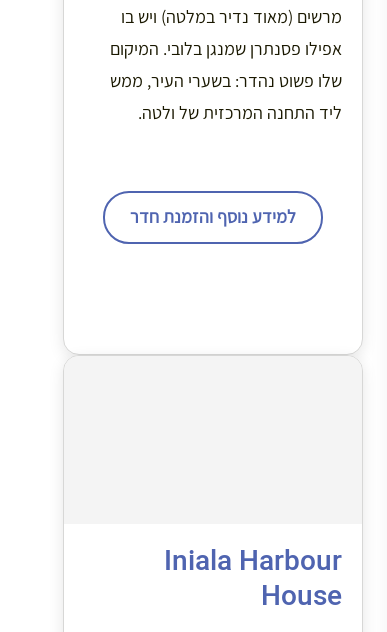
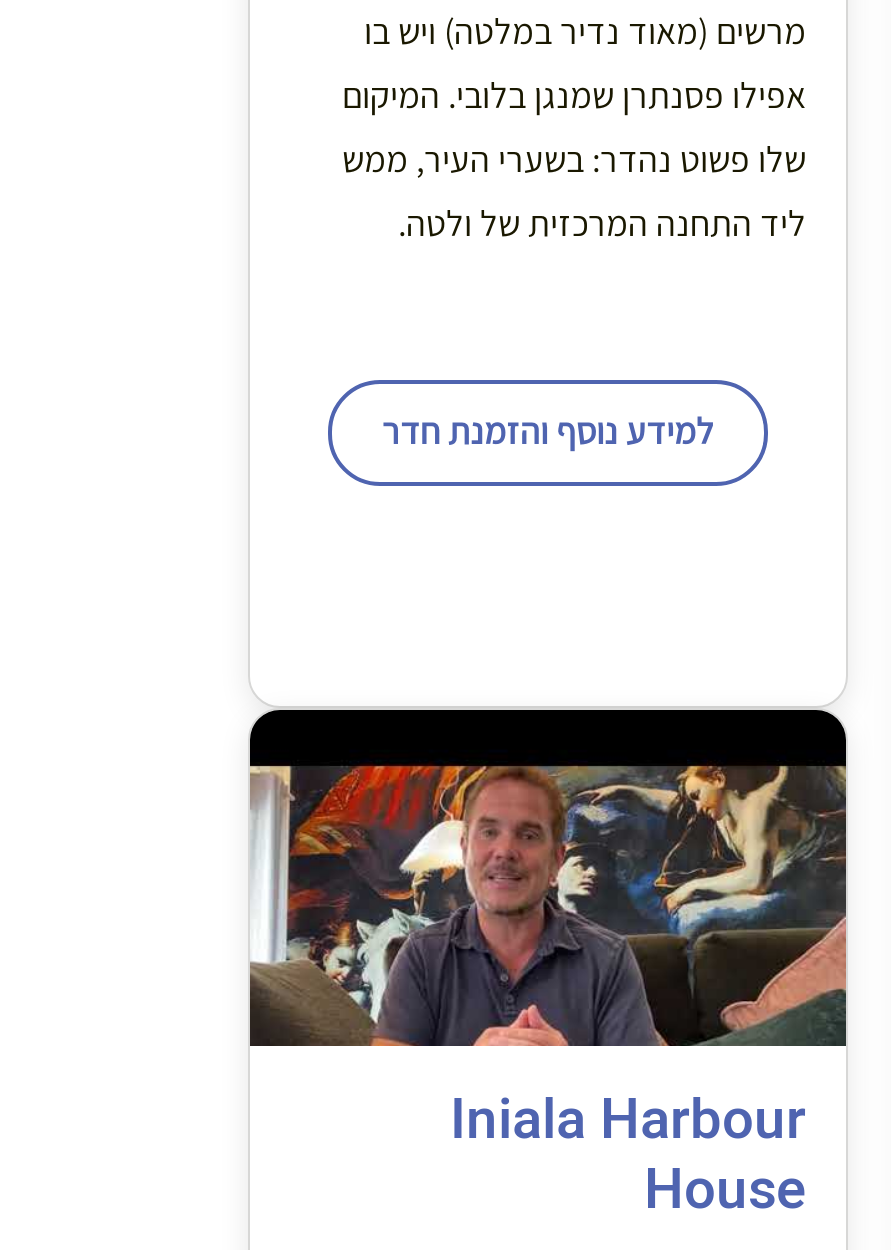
none -> [248,708,848,1048] [image]

